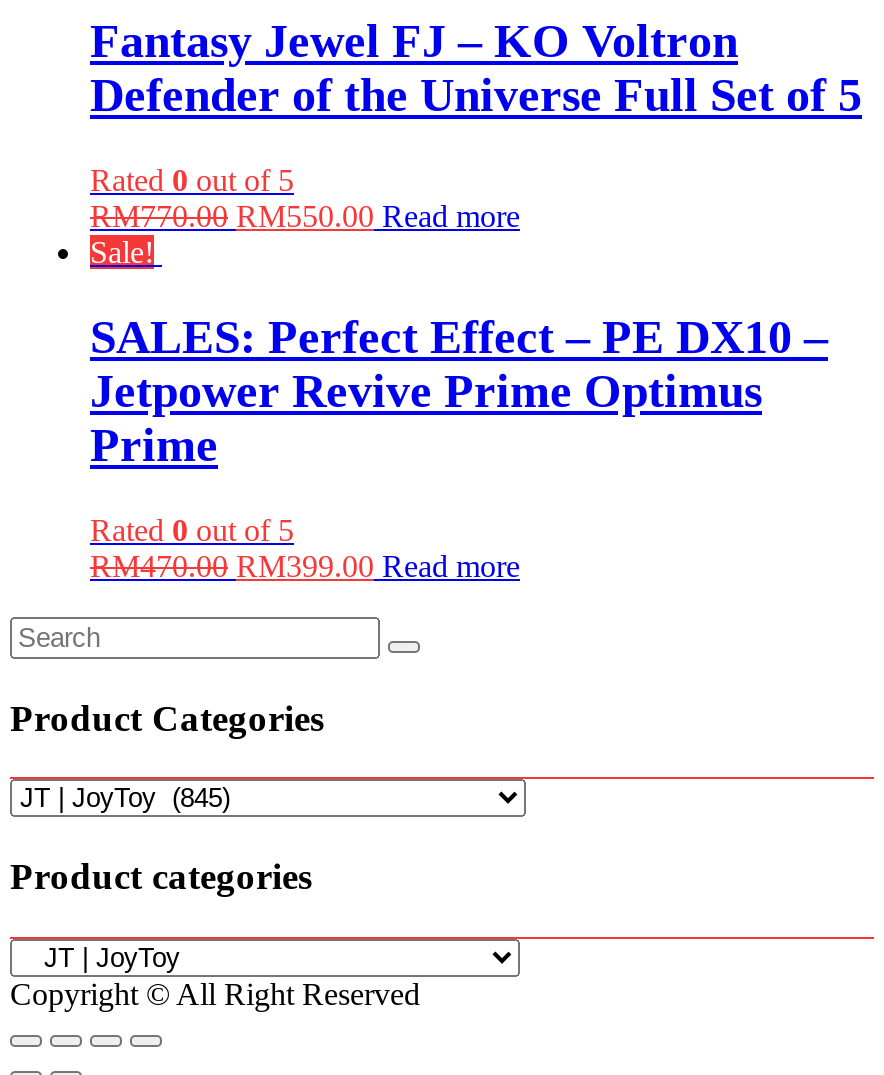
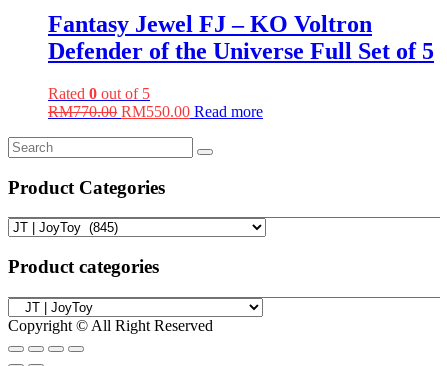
[90,235,828,582] Sale! | SALES: Perfect Effect – PE DX10 – | Jetpower Revive Prime Optimus | Prime | Rated 0 out of 5 | RM470.00 RM399.00 Read more -> none

